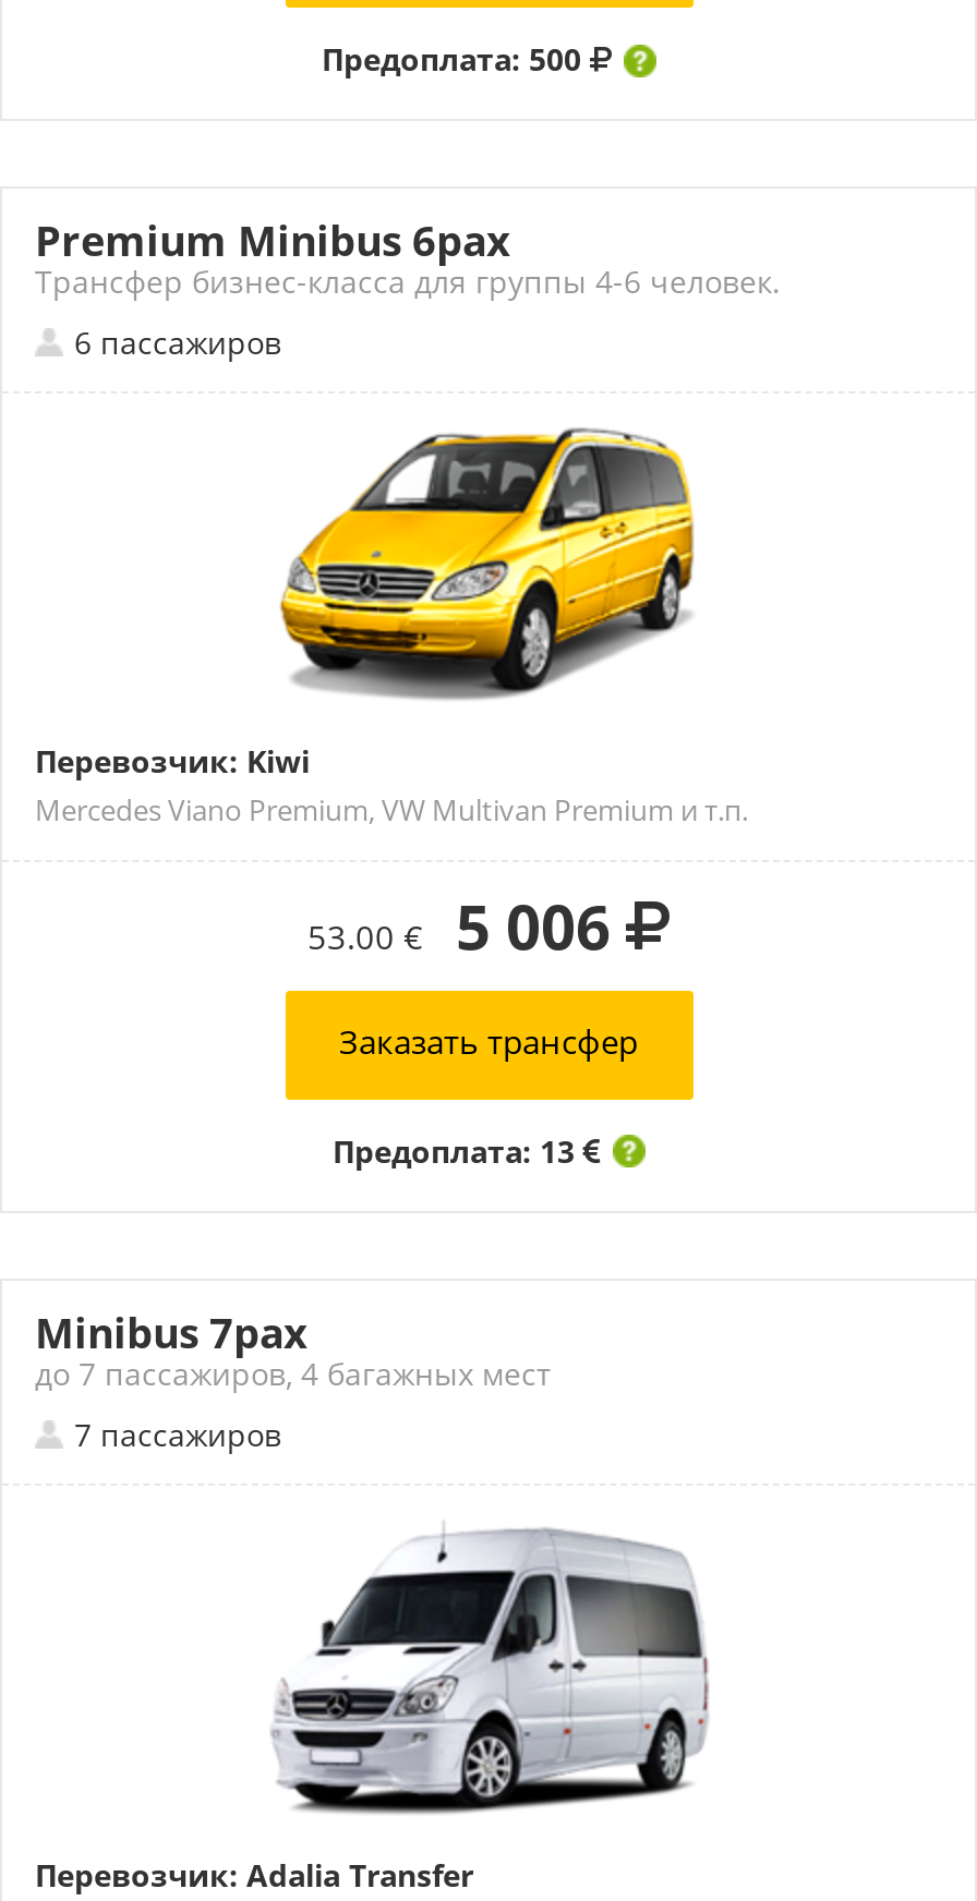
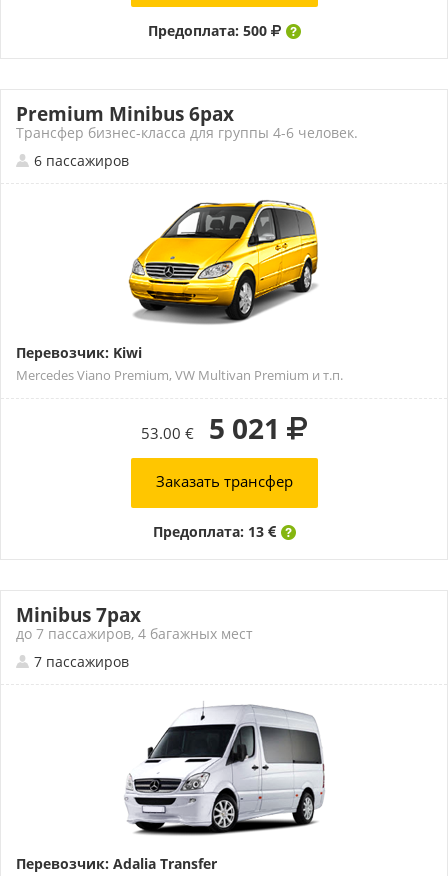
[307,883,626,966] 53.00 € 5 006 -> [141,409,287,447] 53.00 € 5 021

